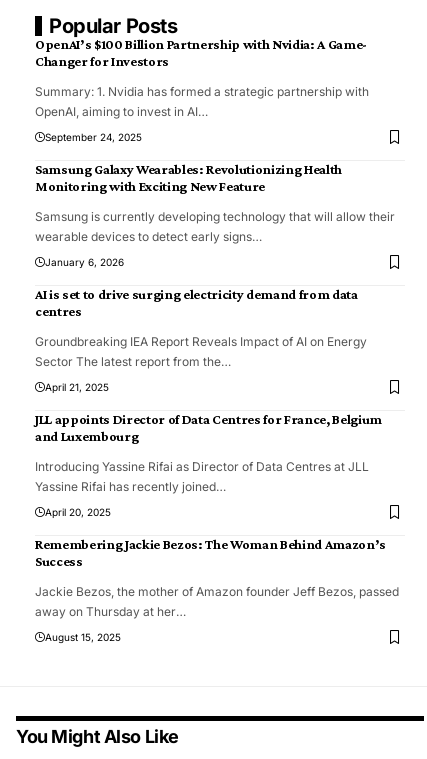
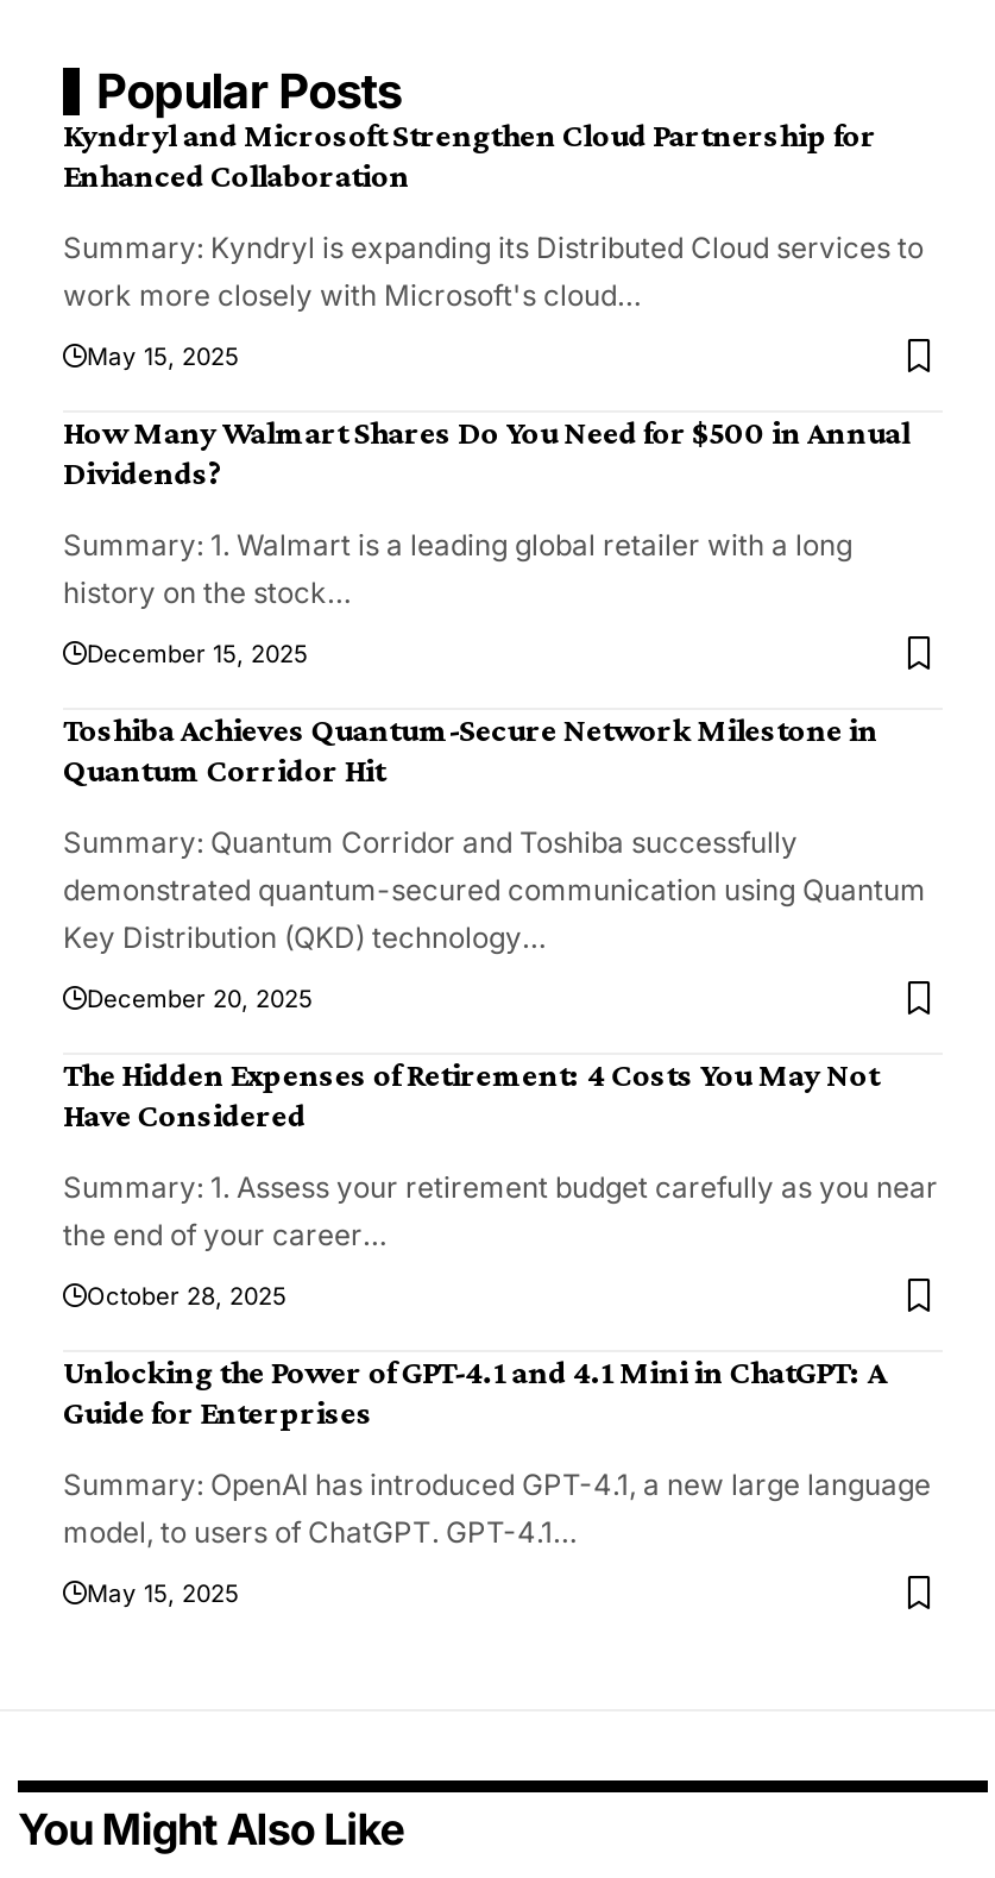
[35,36,367,69] OpenAI’s $100 Billion Partnership with Nvidia: A Game- | Changer for Investors -> [63,115,876,194] Kyndryl and Microsoft Strengthen Cloud Partnership for | Enhanced Collaboration
[35,84,369,119] Summary: 1. Nvidia has formed a strategic partnership with | OpenAI, aiming to invest in AI… -> [63,230,924,313] Summary: Kyndryl is expanding its Distributed Cloud services to | work more closely with Microsoft's cloud…
[45,131,142,143] September 24, 2025 -> [87,341,239,370] May 15, 2025
[35,161,342,194] Samsung Galaxy Wearables: Revolutionizing Health | Monitoring with Exciting New Feature -> [63,413,909,491] How Many Walmart Shares Do You Need for $500 in Annual | Dividends?
[35,209,395,244] Samsung is currently developing technology that will allow their | wearable devices to detect early signs… -> [63,527,852,610] Summary: 1. Walmart is a leading global retailer with a long | history on the stock…
[45,256,124,268] January 6, 2026 -> [87,639,308,667] December 15, 2025
[35,286,358,319] AI is set to drive surging electricity demand from data | centres -> [63,710,878,789] Toshiba Achieves Quantum-Secure Network Milestone in | Quantum Corridor Hit
[35,334,367,369] Groundbreaking IEA Report Reveals Impact of AI on Energy | Sector The latest report from the… -> [63,824,926,955] Summary: Quantum Corridor and Toshiba successfully | demonstrated quantum-secured communication using Quantum | Key Distribution (QKD) technology…
[45,381,109,393] April 21, 2025 -> [87,984,313,1012] December 20, 2025
[35,411,382,444] JLL appoints Director of Data Centres for France, Belgium | and Luxembourg -> [63,1055,879,1133] The Hidden Expenses of Retirement: 4 Costs You May Not | Have Considered
[35,459,369,494] Introducing Yassine Rifai as Director of Data Centres at JLL | Yassine Rifai has recently joined… -> [63,1169,938,1252] Summary: 1. Assess your retirement budget carefully as you near | the end of your career…
[45,506,111,518] April 20, 2025 -> [87,1281,286,1309] October 28, 2025
[35,536,386,569] Remembering Jackie Bezos: The Woman Behind Amazon’s | Success -> [63,1352,886,1431] Unlocking the Power of GPT-4.1 and 4.1 Mini in ChatGPT: A | Guide for Enterprises
[35,584,399,619] Jackie Bezos, the mother of Amazon founder Jeff Bezos, passed | away on Thursday at her… -> [63,1466,931,1550] Summary: OpenAI has introduced GPT-4.1, a new large language | model, to users of ChatGPT. GPT-4.1…
[45,631,121,643] August 15, 2025 -> [87,1578,239,1607] May 15, 2025

